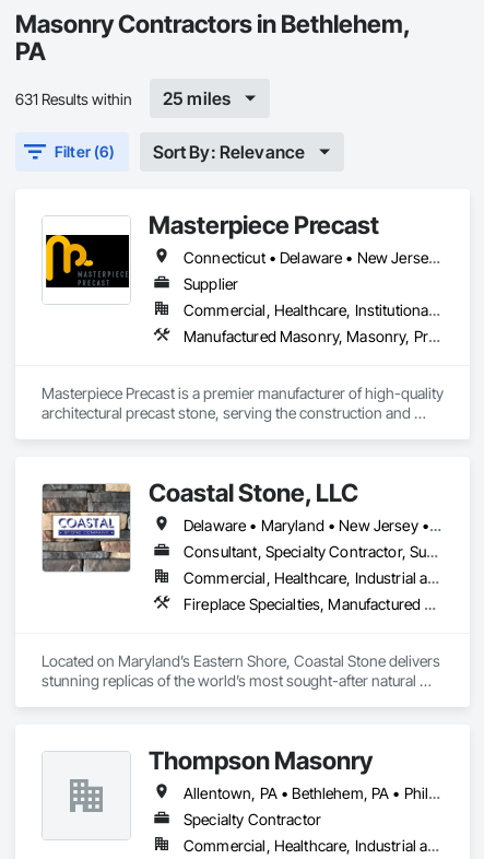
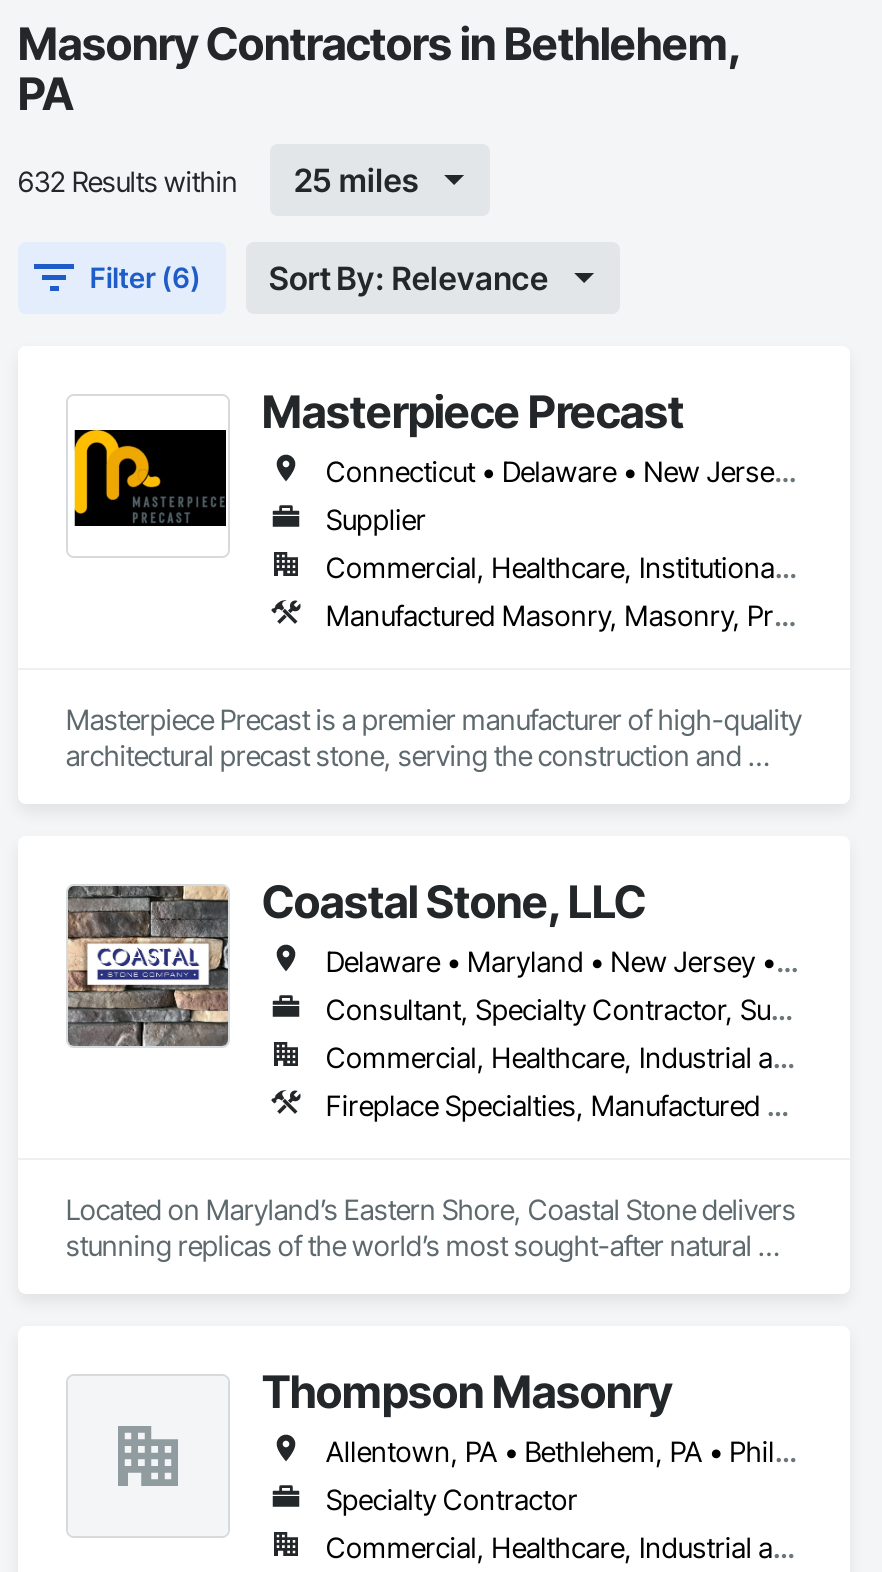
[15,89,132,108] 631 Results within -> [18,163,238,197] 632 Results within

